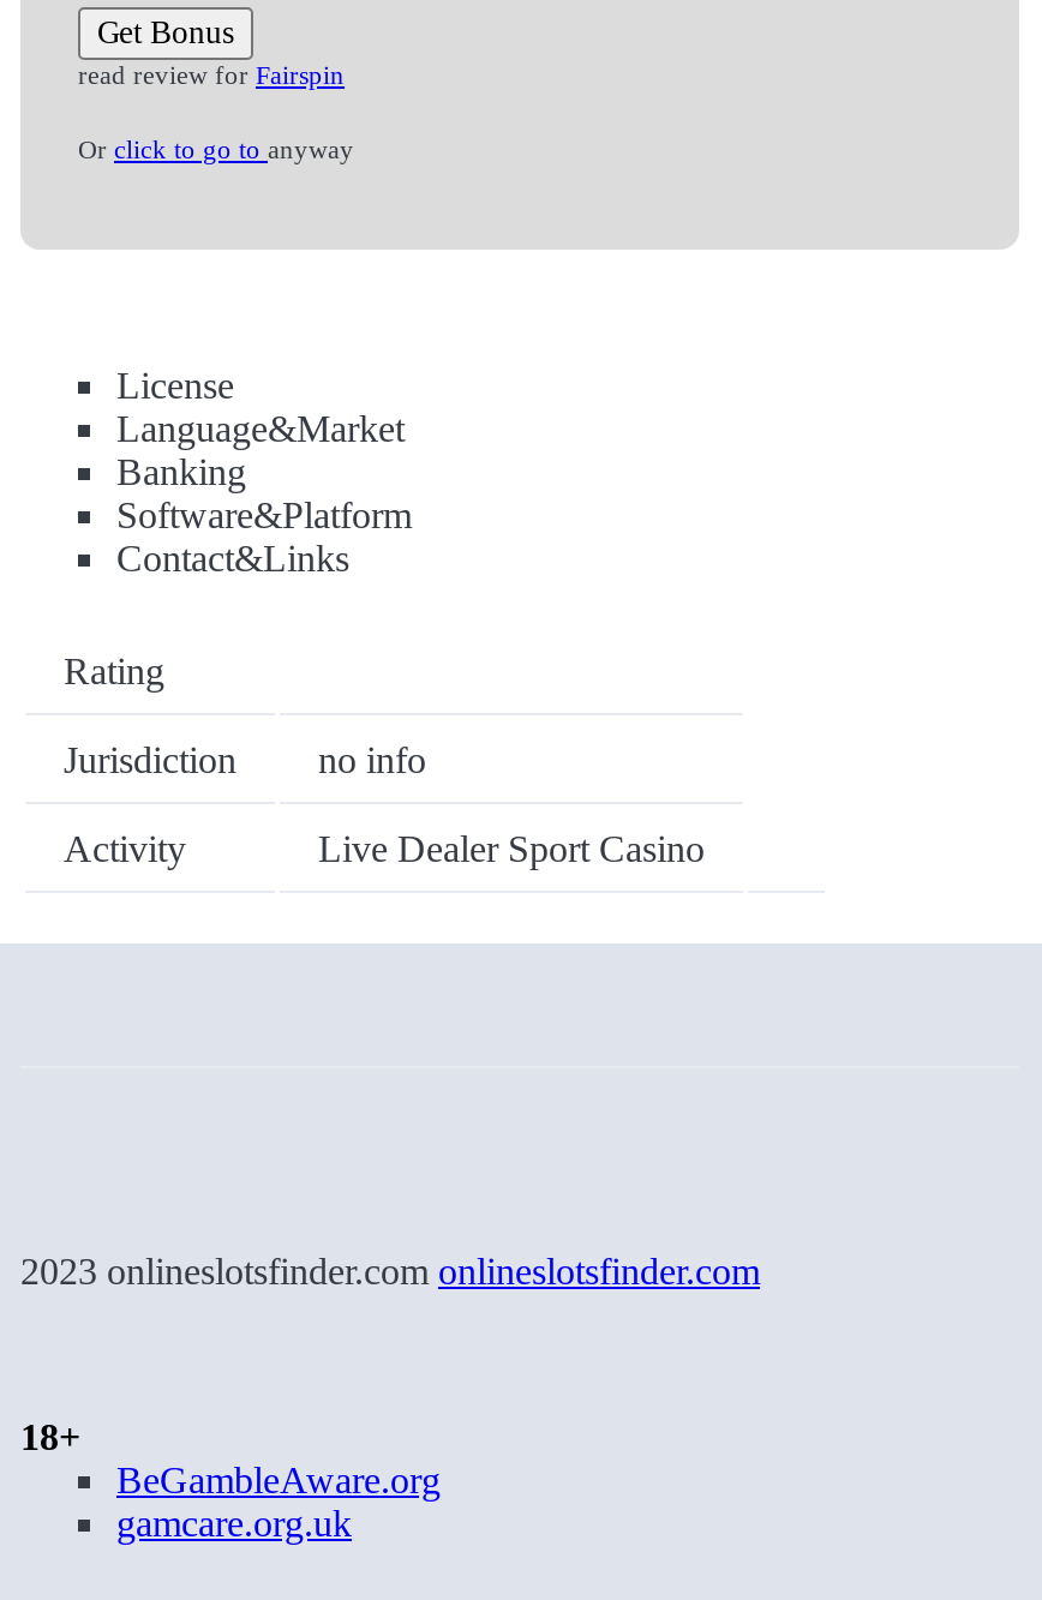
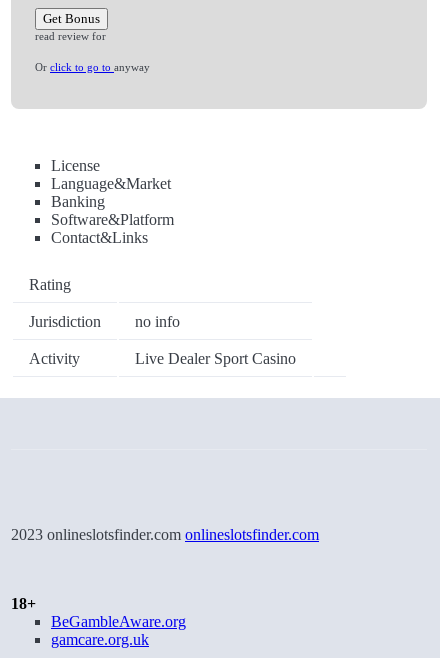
[78,60,345,89] read review for Fairspin -> [35,30,106,42] read review for

